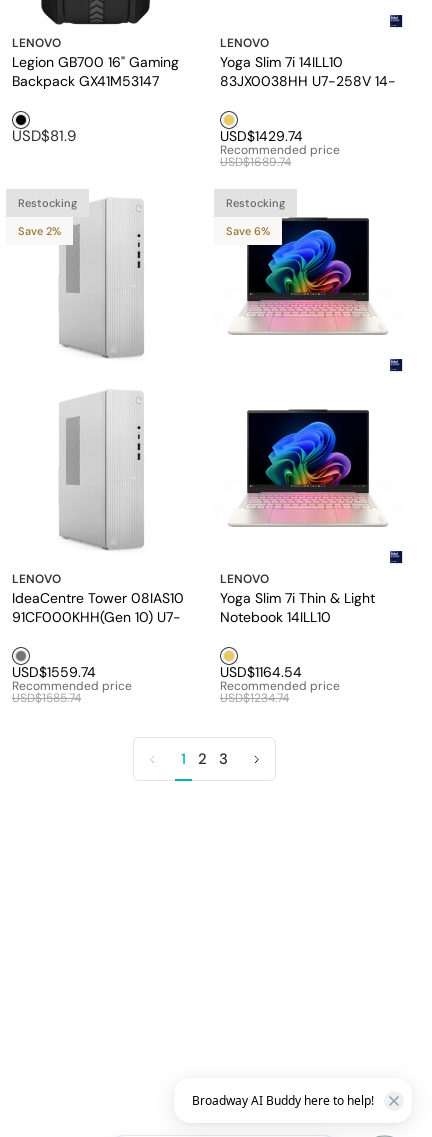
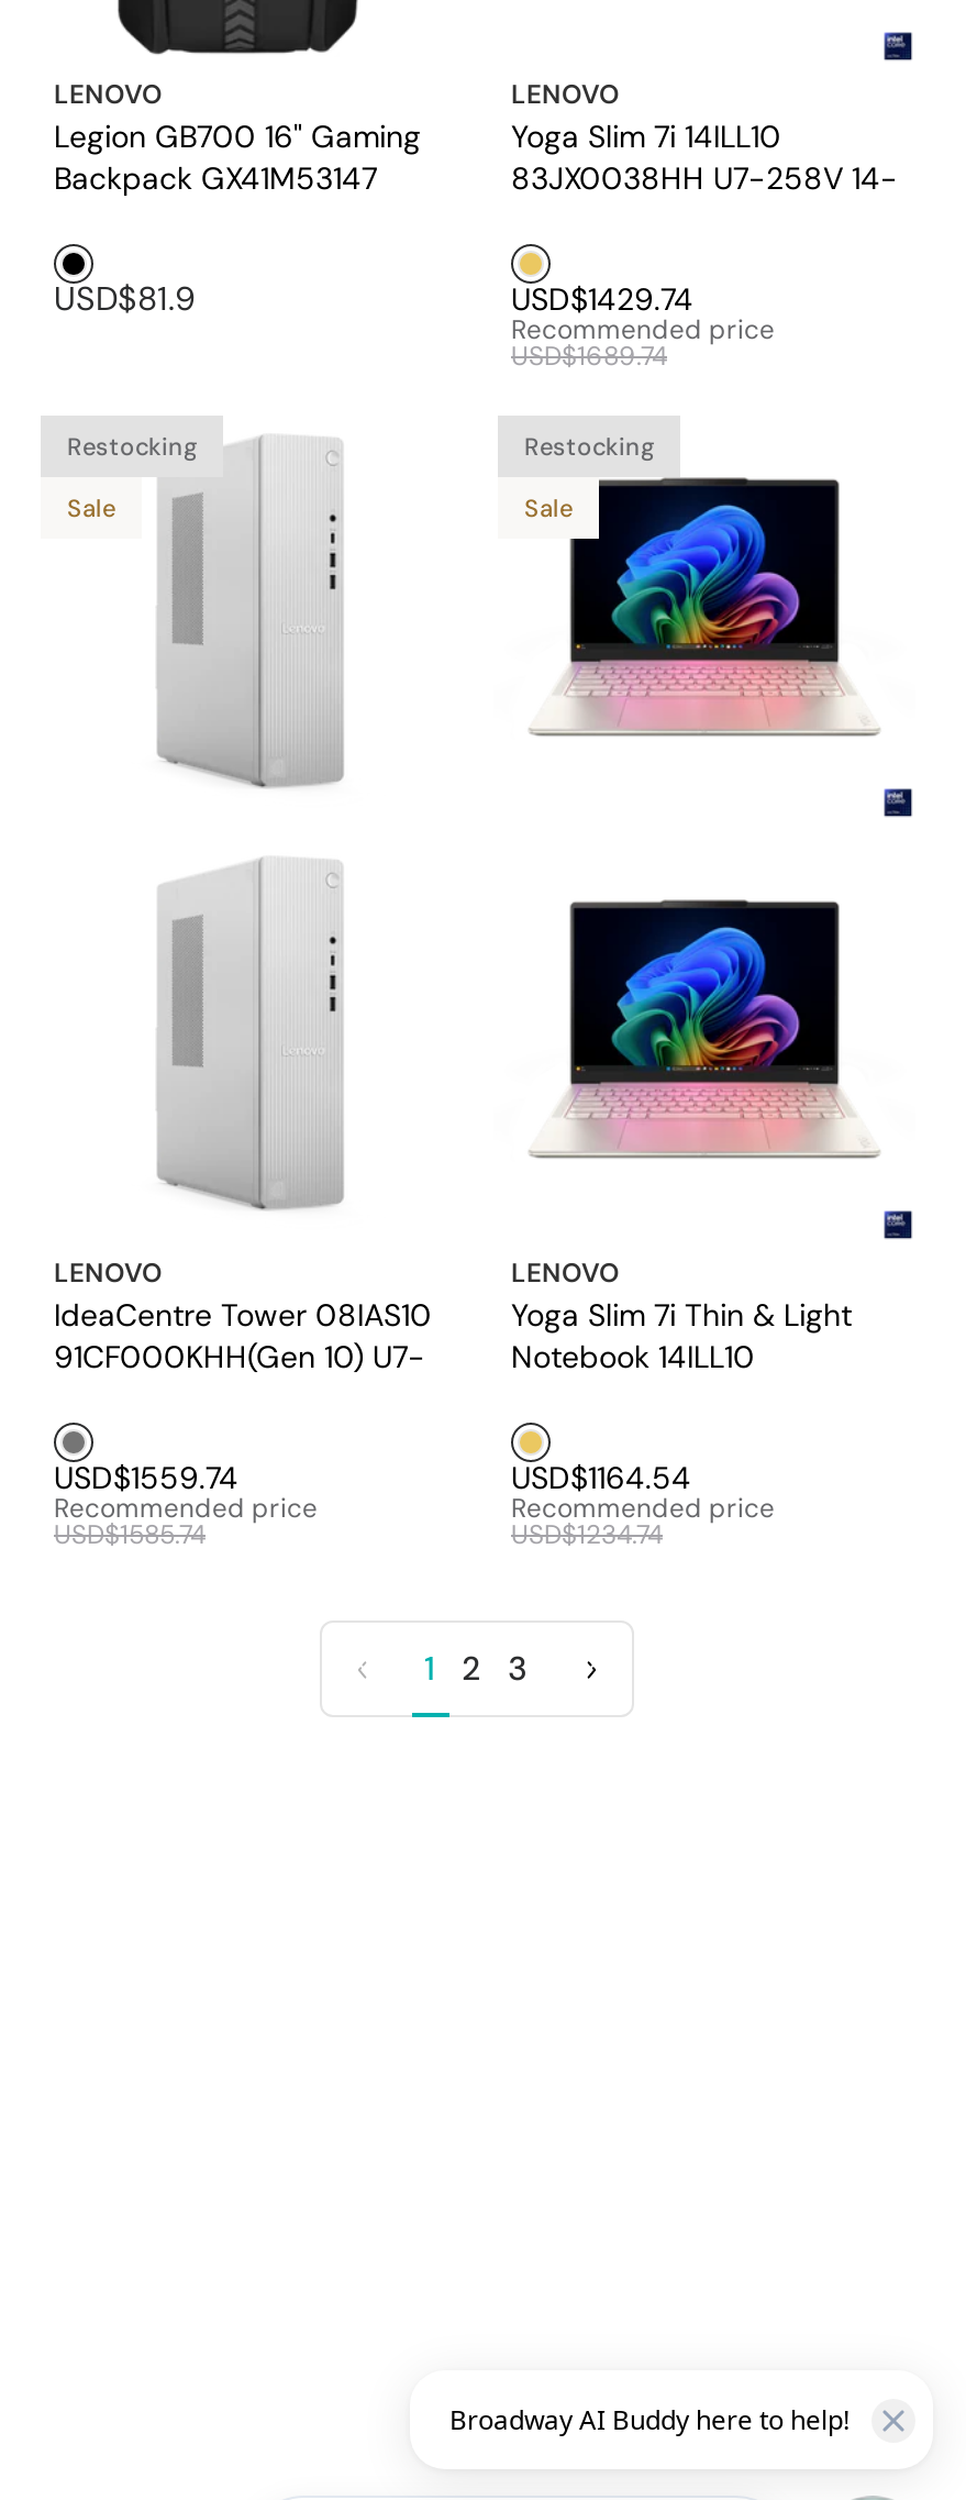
[18,224,61,238] Save 2% -> [67,493,115,523] Sale
[226,224,270,238] Save 6% -> [524,493,573,523] Sale

